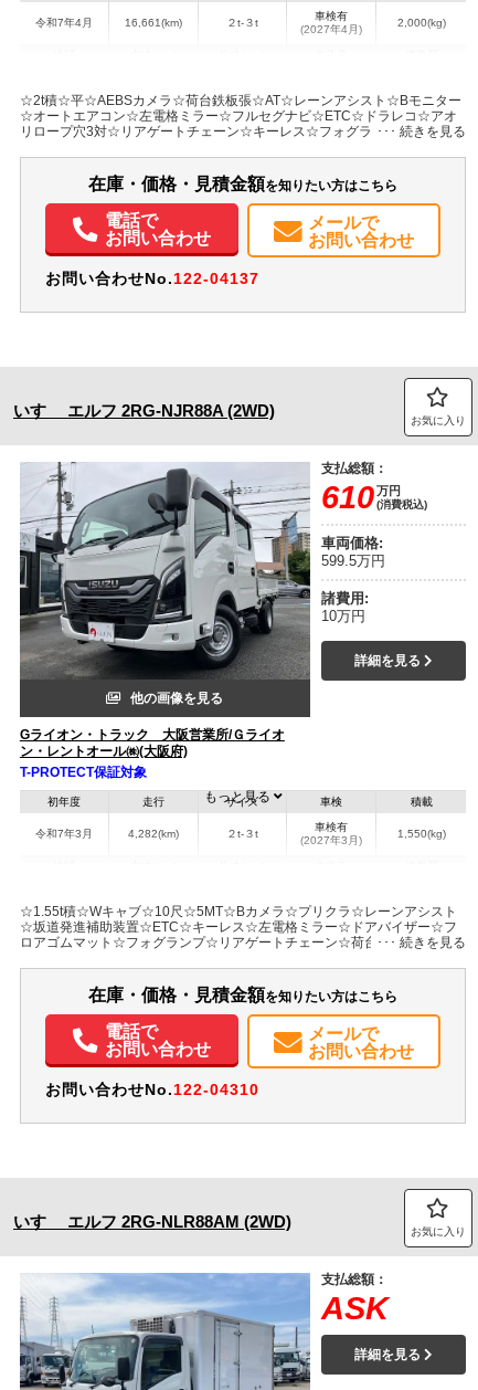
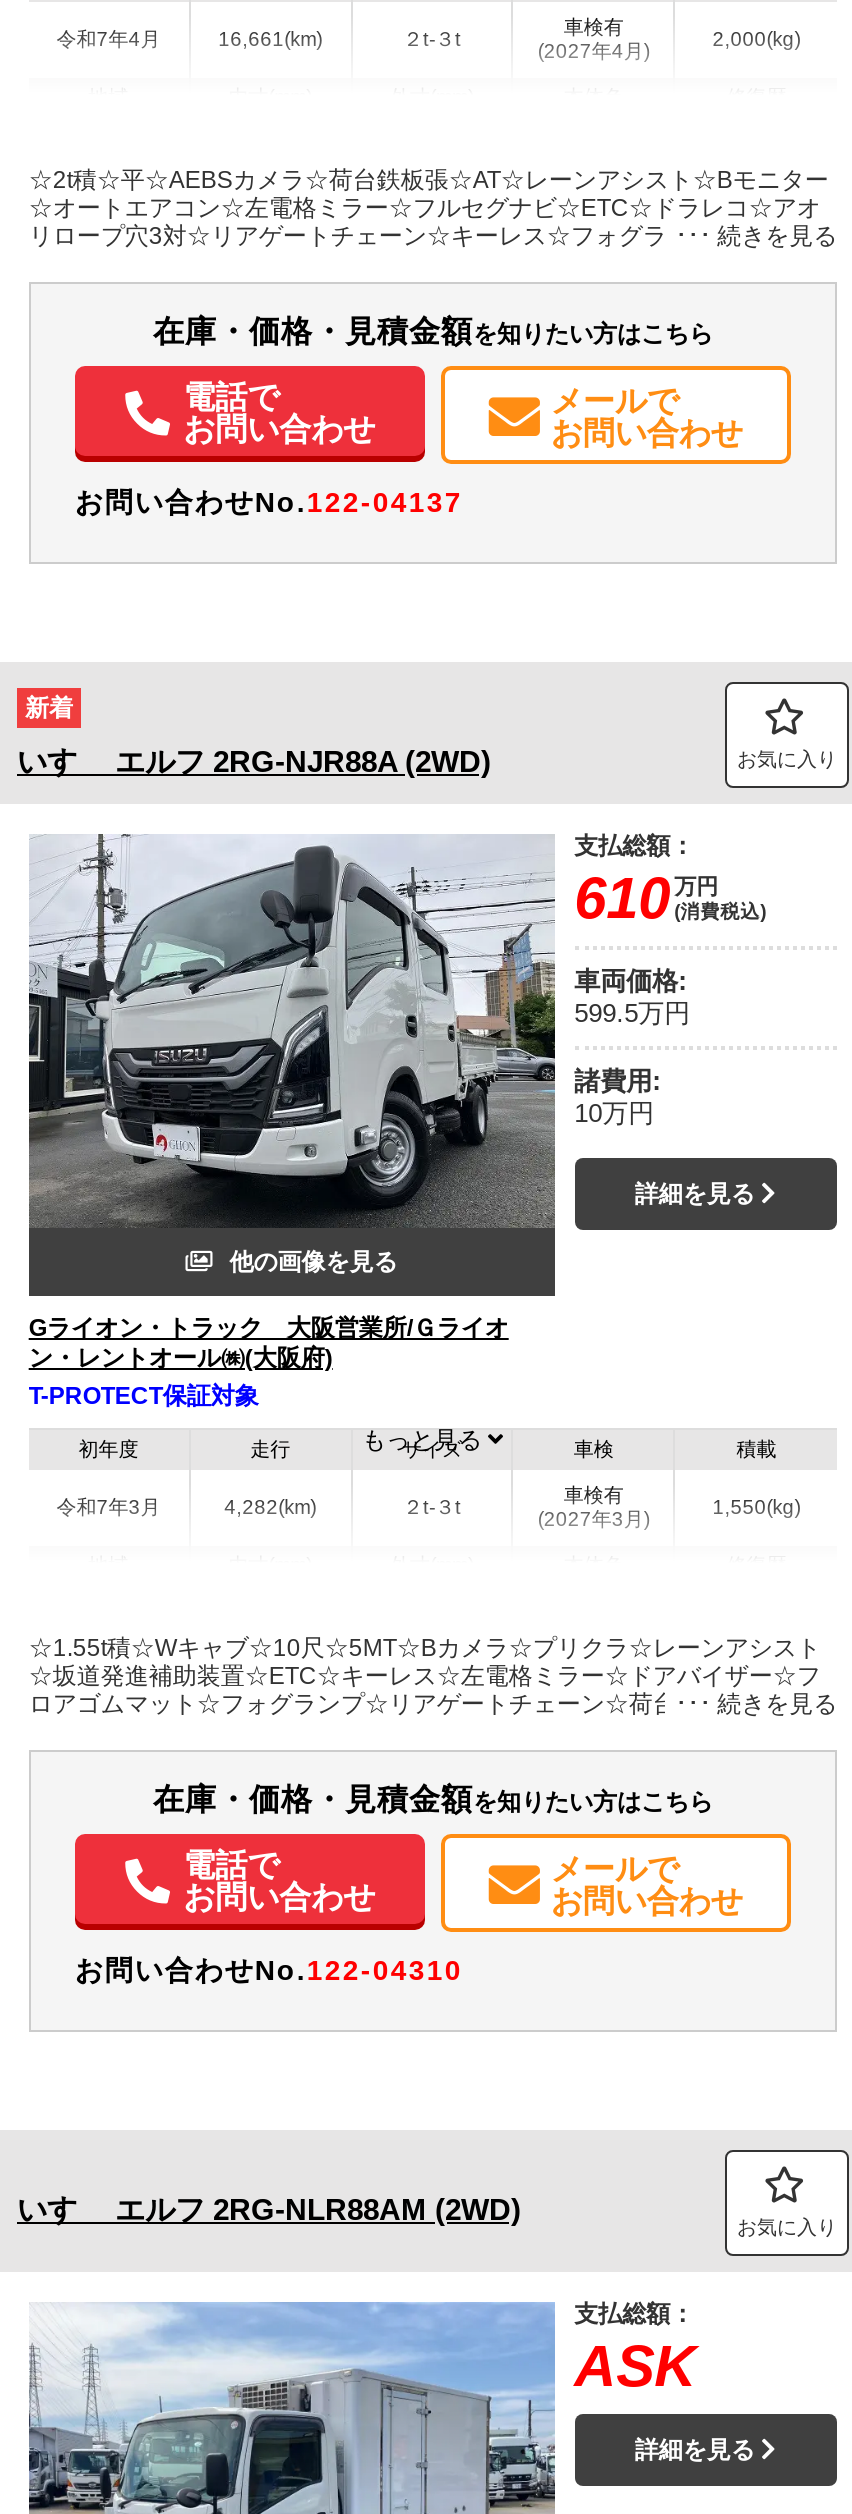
none -> [25,695,73,723] 新着

